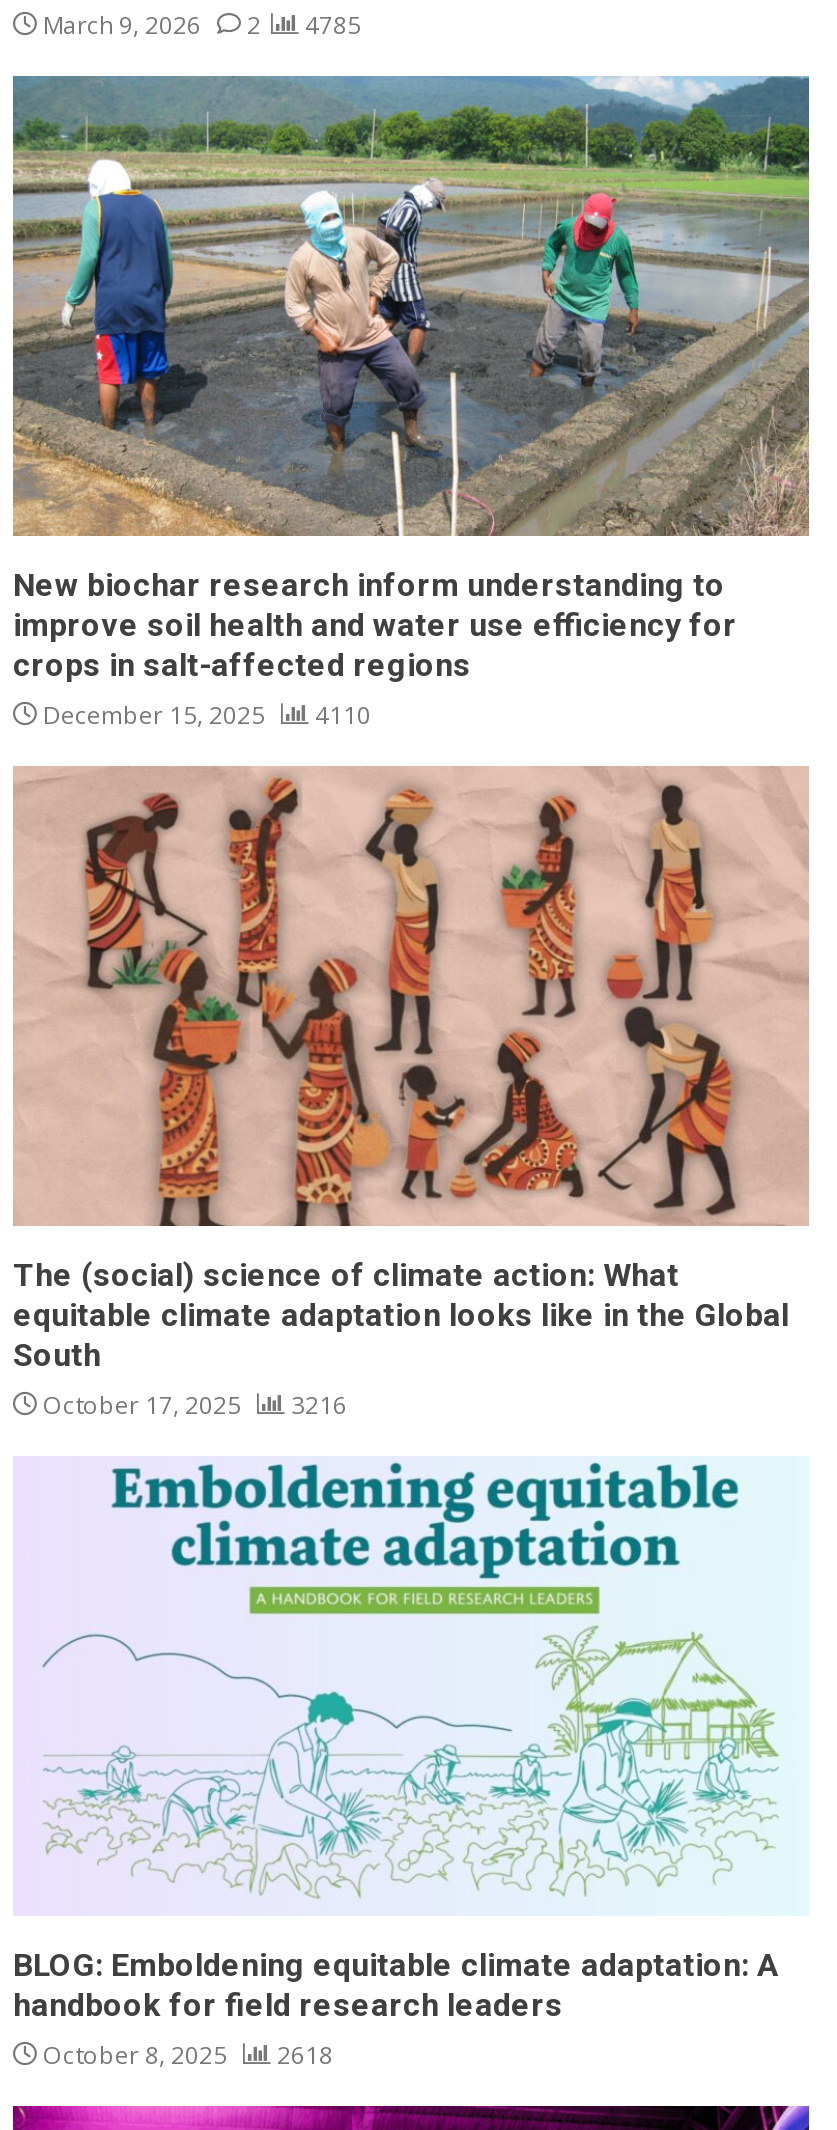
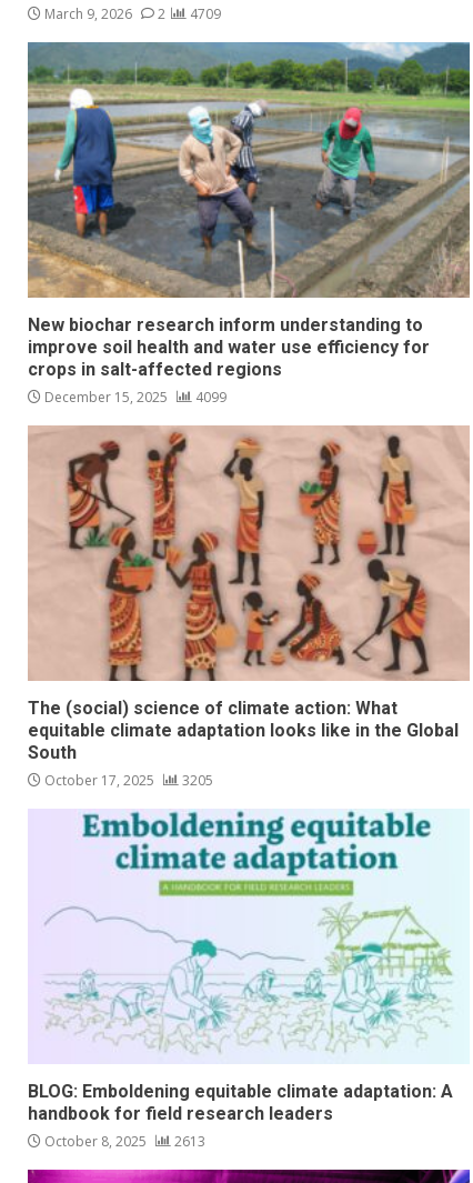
[37,8,361,42] March 9, 2026 2 4785 -> [41,5,221,24] March 9, 2026 2 4709
[37,698,371,732] December 15, 2025 4110 -> [41,388,227,407] December 15, 2025 4099
[37,1388,347,1422] October 17, 2025 3216 -> [41,771,213,790] October 17, 2025 3205
[37,2038,333,2072] October 8, 2025 2618 -> [41,1132,205,1151] October 8, 2025 2613

